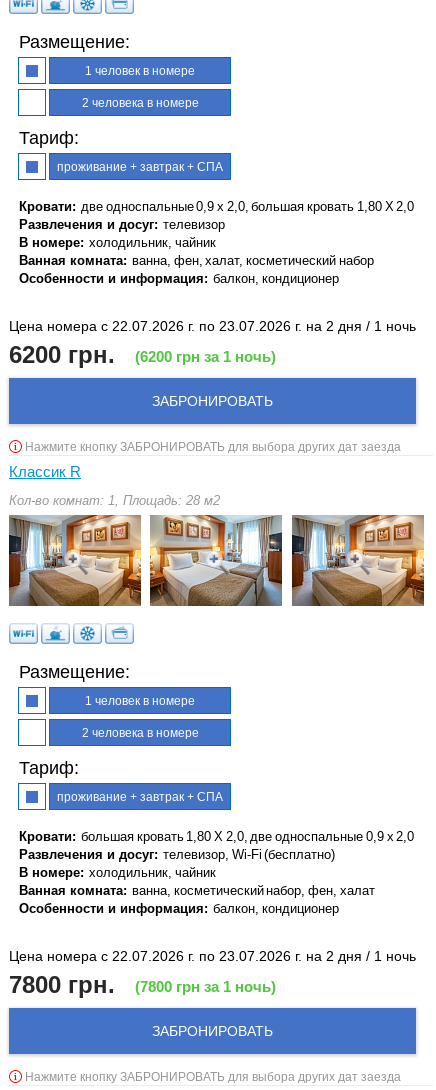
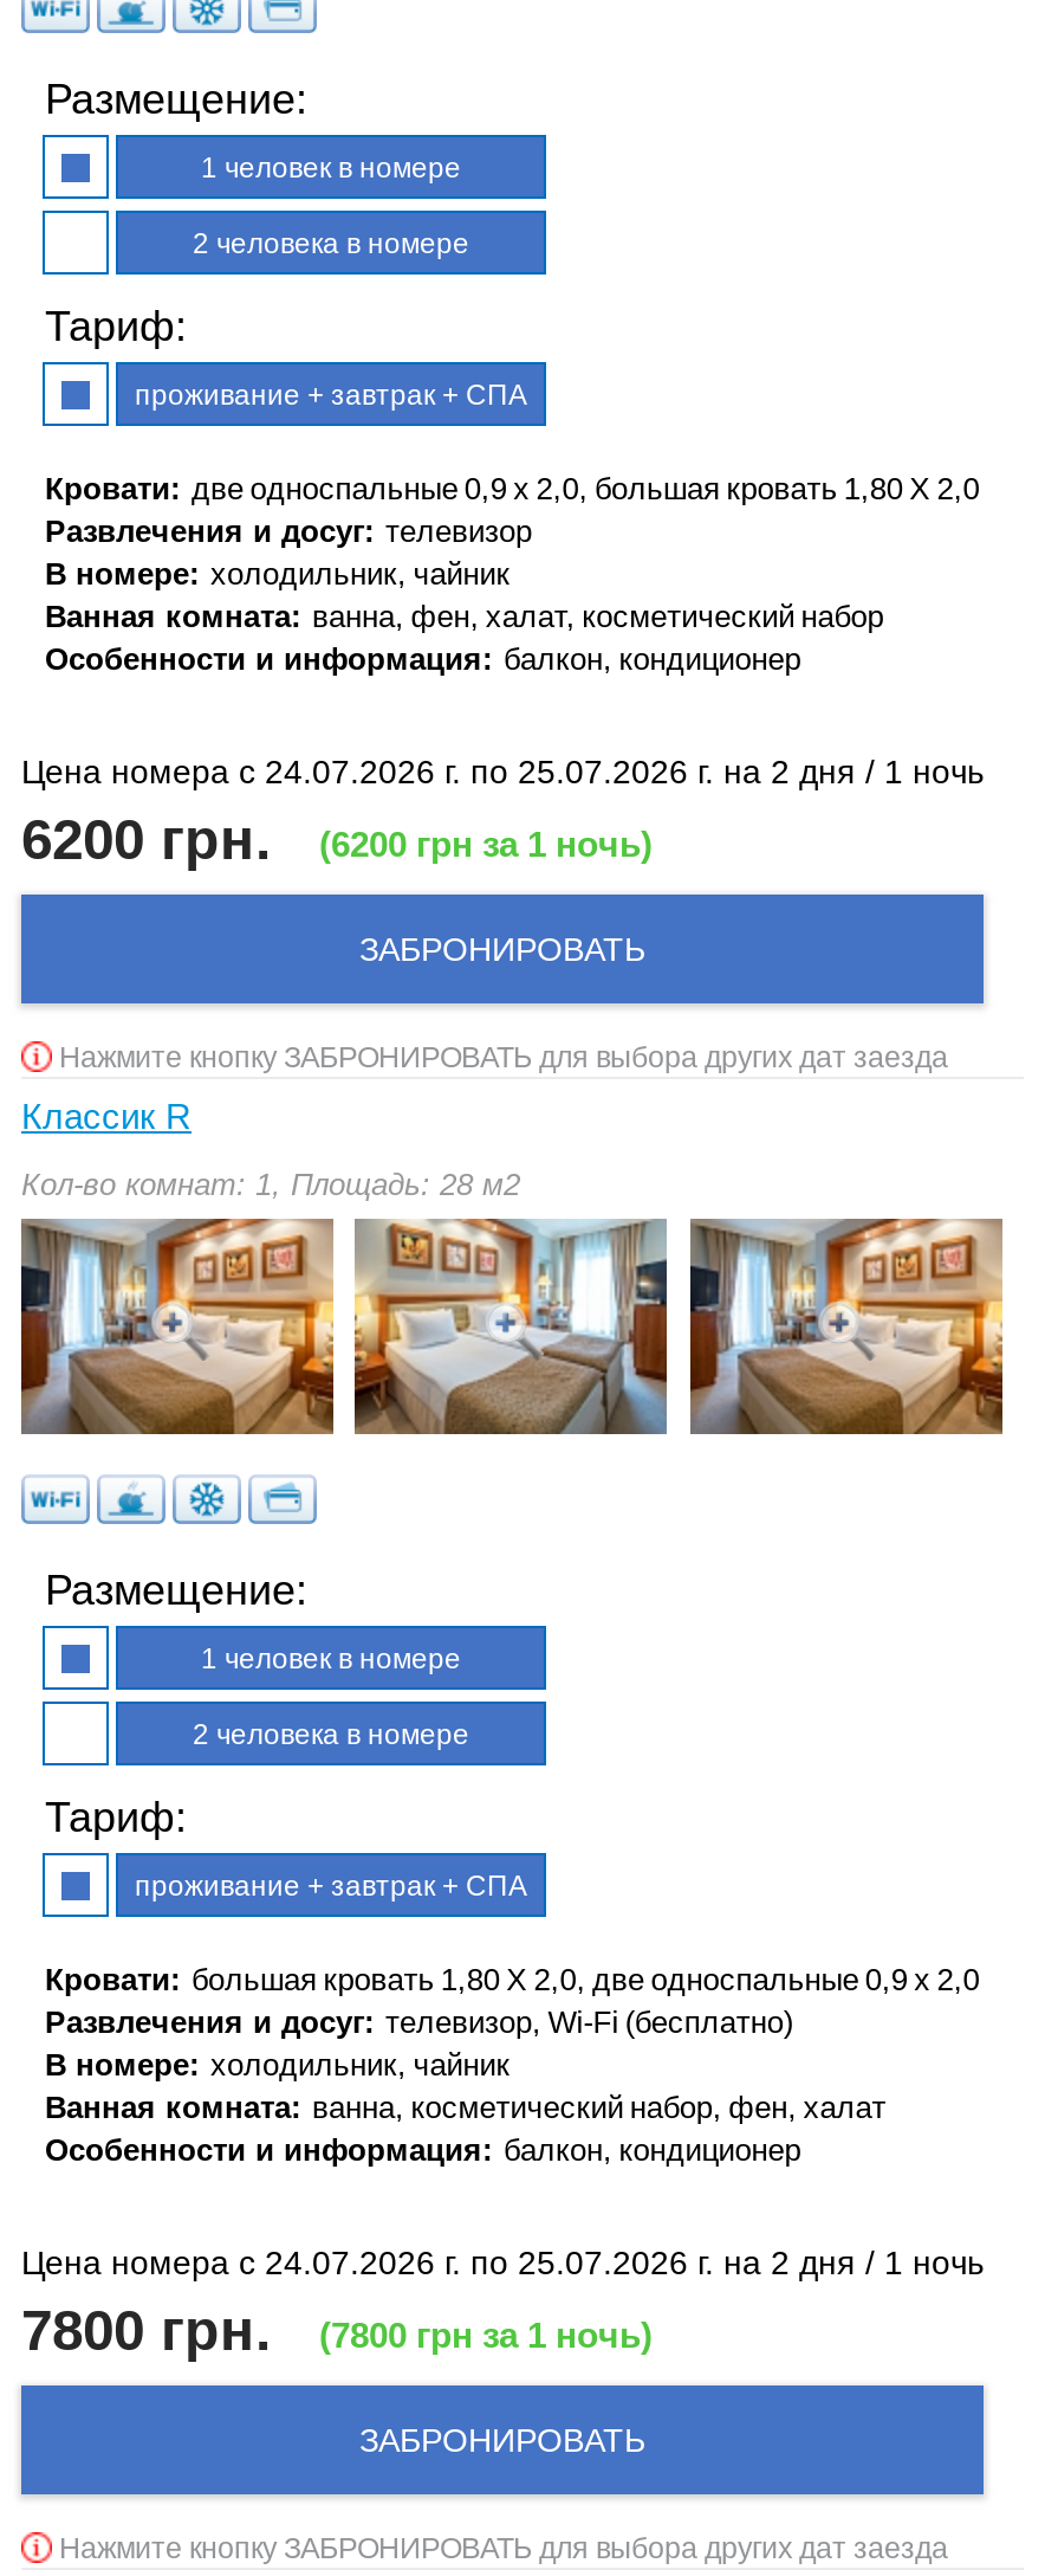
[9,318,416,334] Цена номера с 22.07.2026 г. по 23.07.2026 г. на 2 дня / 1 ночь -> [21,753,984,790] Цена номера с 24.07.2026 г. по 25.07.2026 г. на 2 дня / 1 ночь
[9,948,416,964] Цена номера с 22.07.2026 г. по 23.07.2026 г. на 2 дня / 1 ночь -> [21,2243,984,2281] Цена номера с 24.07.2026 г. по 25.07.2026 г. на 2 дня / 1 ночь

